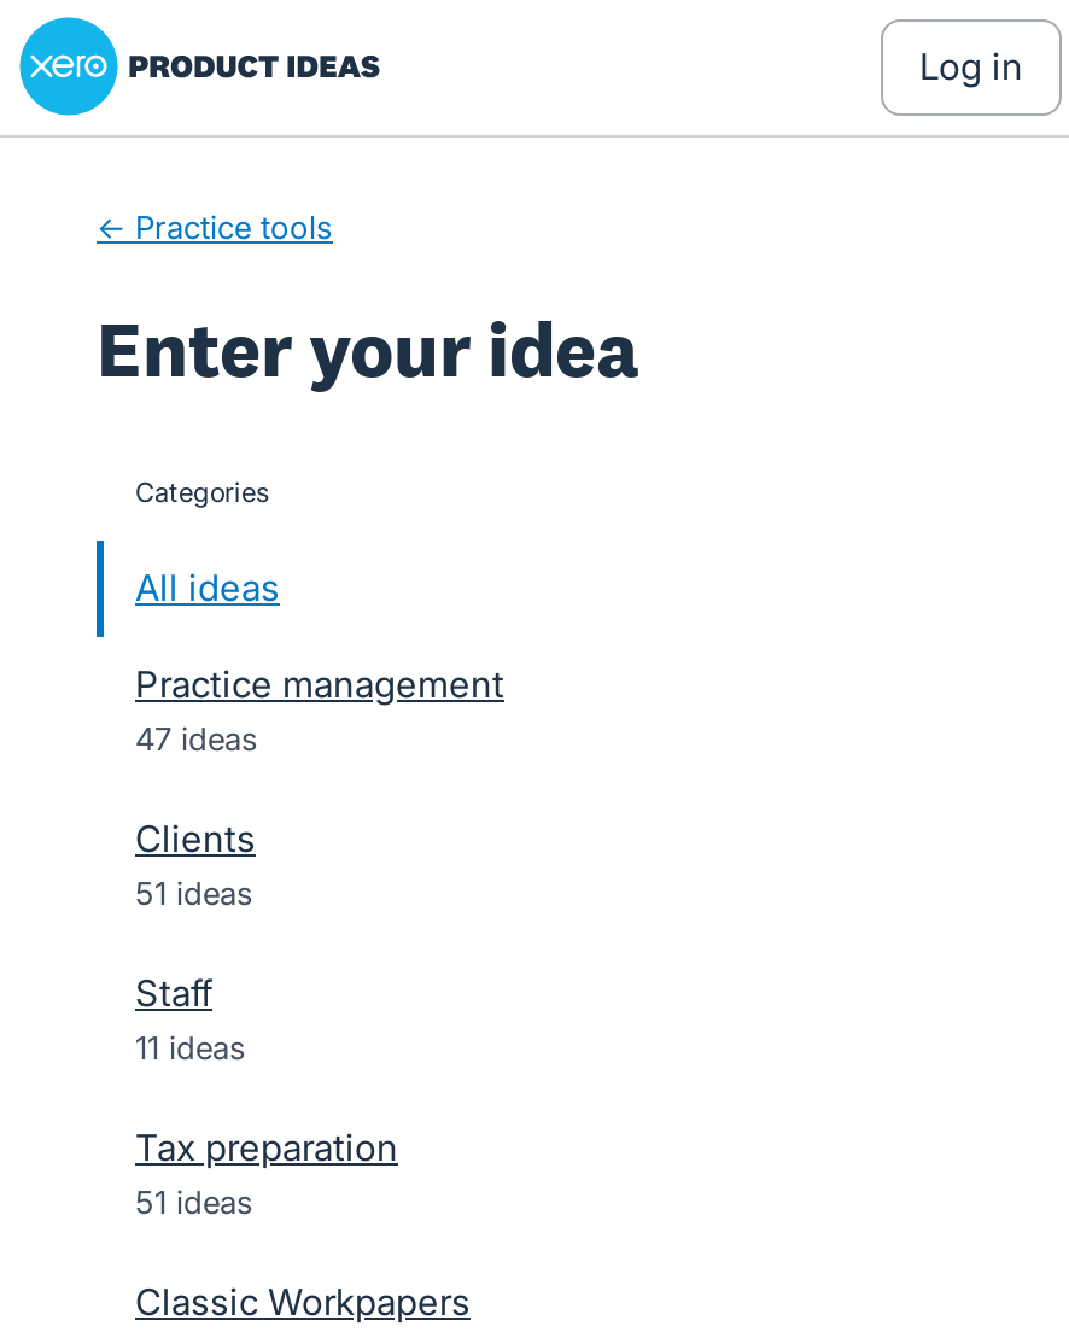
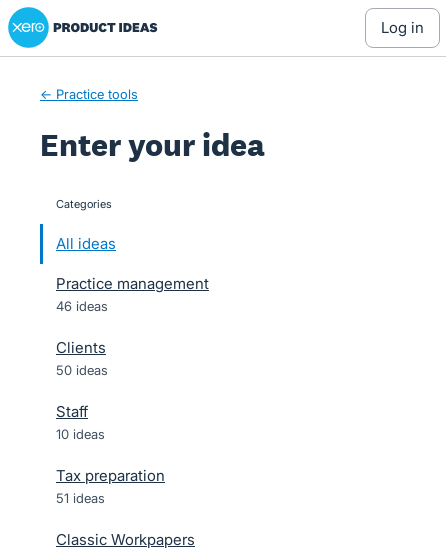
[135,719,258,758] 47 ideas -> [56,298,108,314] 46 ideas
[135,874,253,912] 51 ideas -> [56,362,108,378] 50 ideas
[135,1028,246,1067] 11 ideas -> [56,426,105,442] 10 ideas

